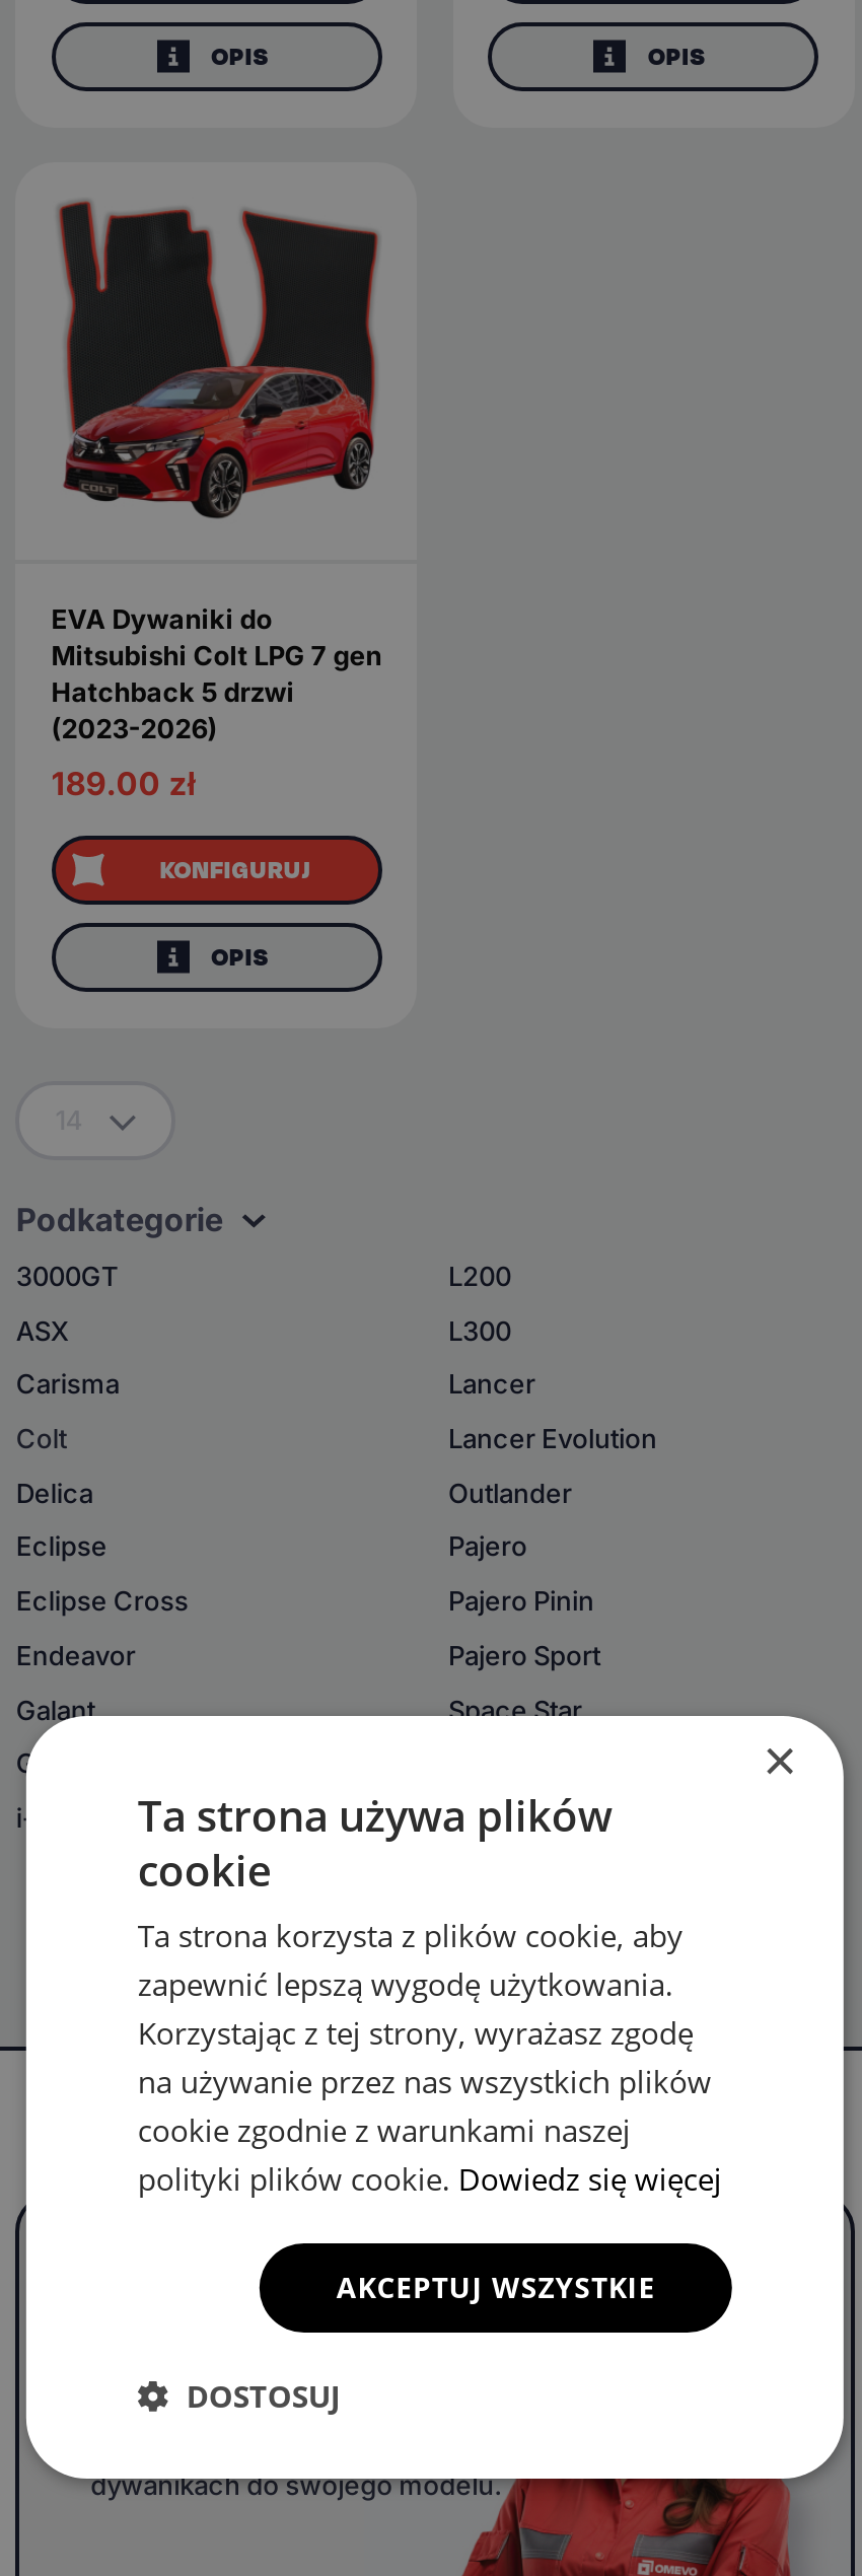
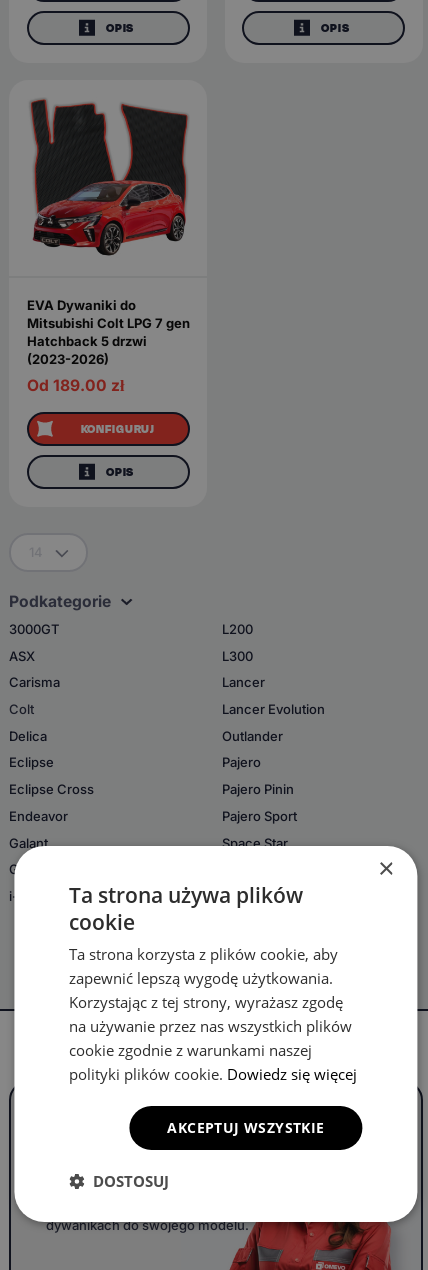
[51,764,195,803] 189.00 zł -> [27,376,124,395] Od 189.00 zł

